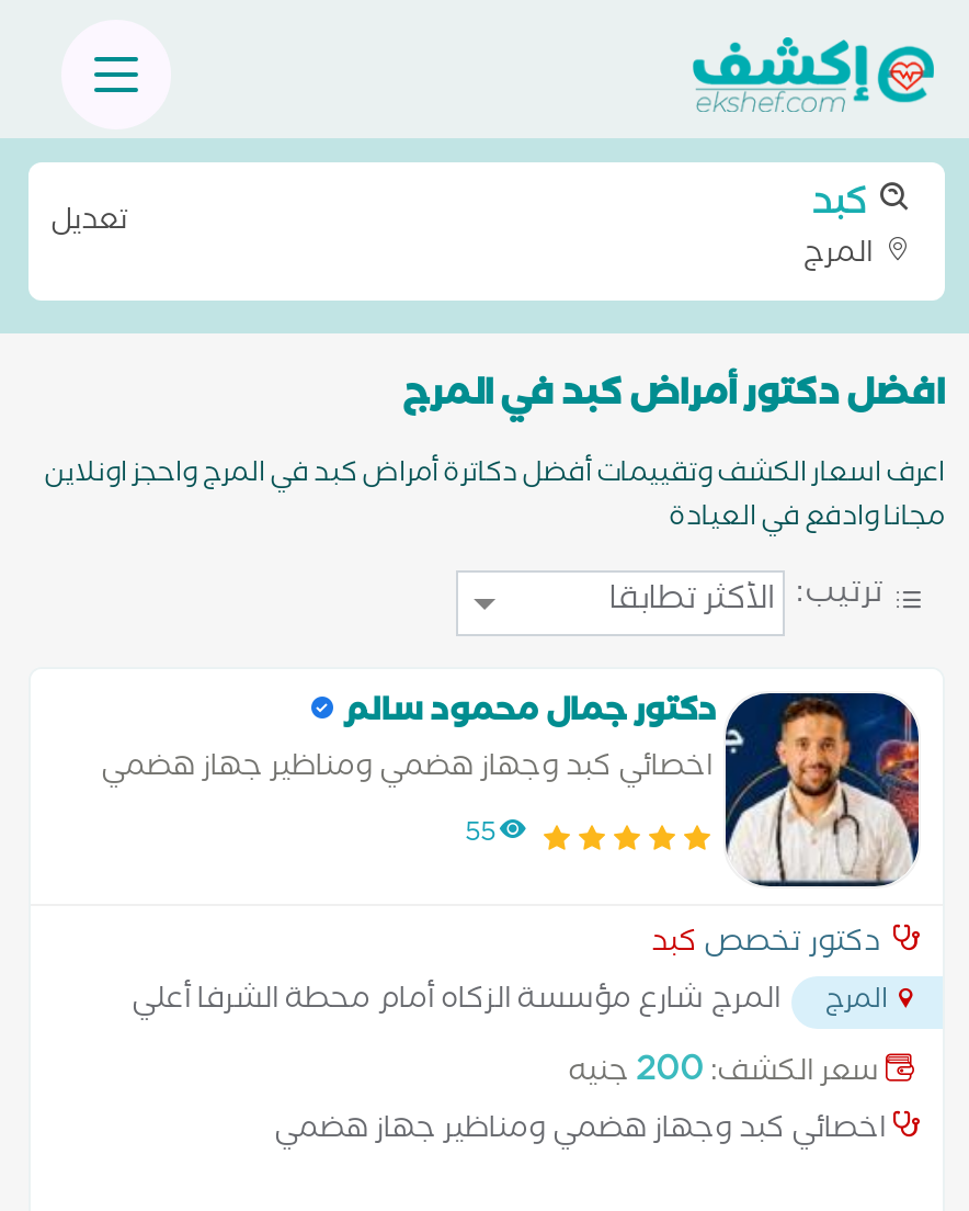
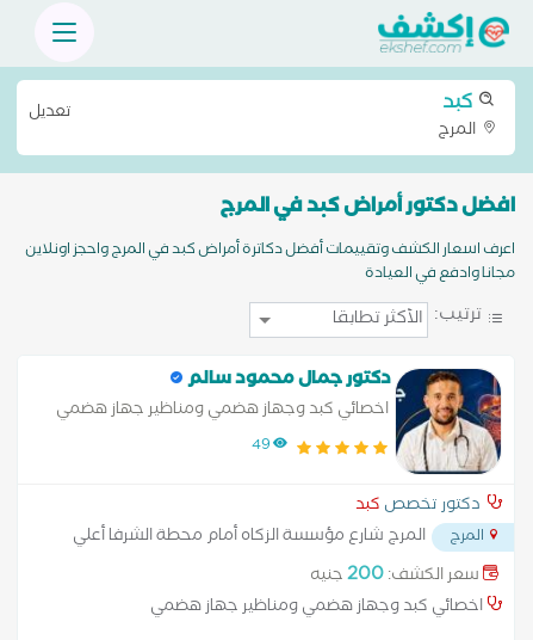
[465,812,495,862] 55 -> [252,433,271,461] 49

